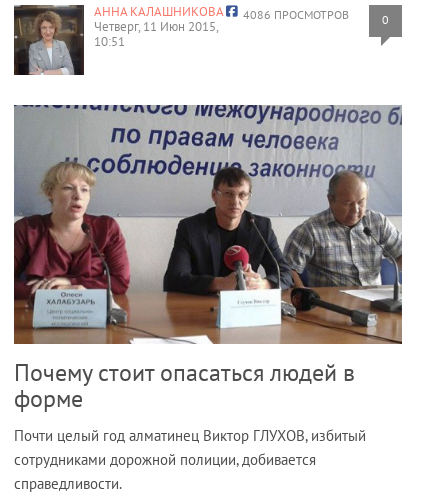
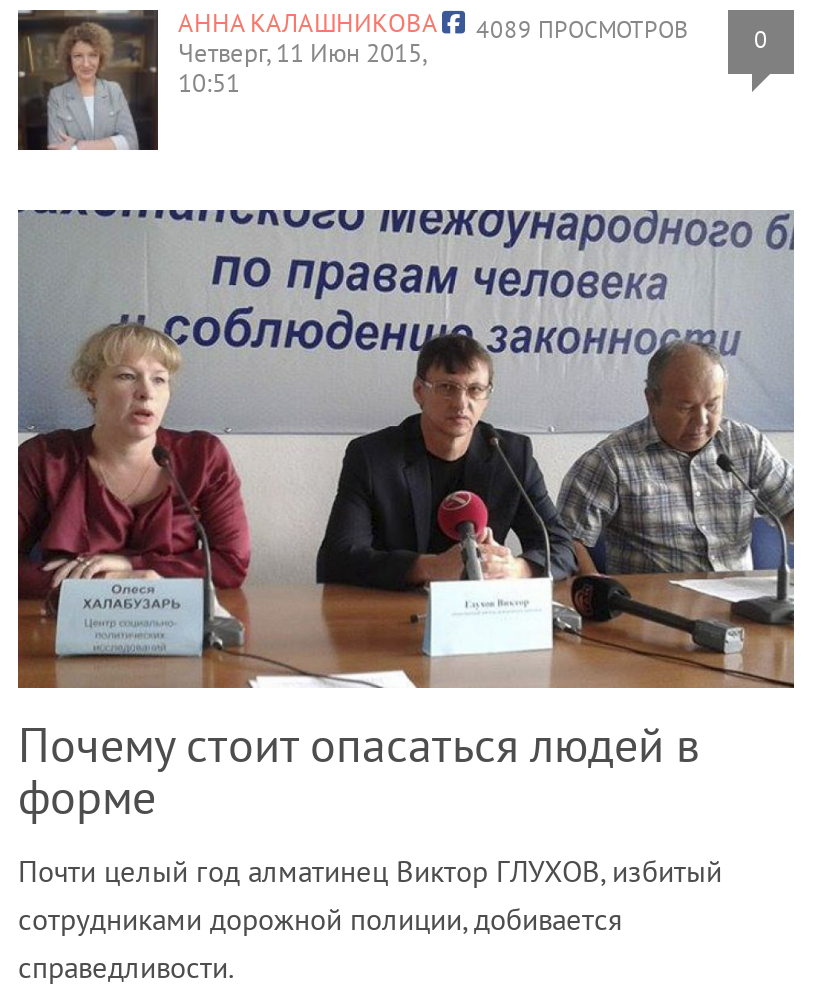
[94,3,349,22] АННА КАЛАШНИКОВА 4086 ПРОСМОТРОВ -> [178,6,688,44] АННА КАЛАШНИКОВА 4089 ПРОСМОТРОВ

